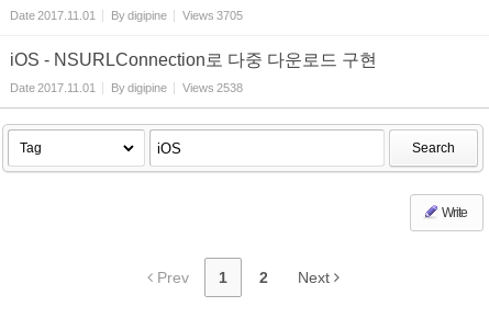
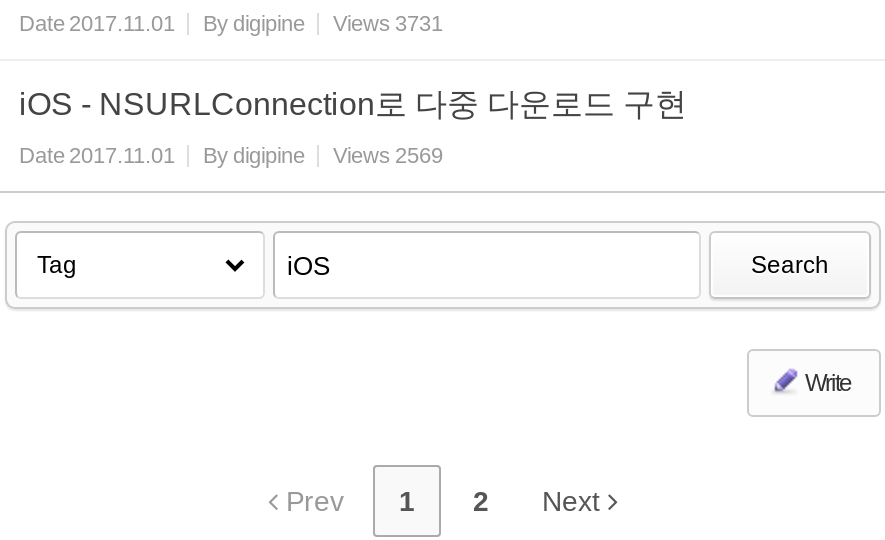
[10,9,243,22] Date 2017.11.01 By digipine Views 3705 -> [19,11,443,35] Date 2017.11.01 By digipine Views 3731
[10,81,243,94] Date 2017.11.01 By digipine Views 2538 -> [19,143,443,167] Date 2017.11.01 By digipine Views 2569

